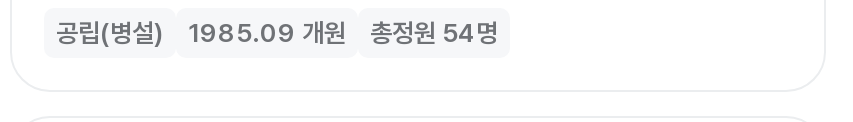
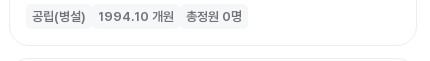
[188,18,498,48] 1985.09 개원 | 총정원 54명 -> [98,9,242,24] 1994.10 개원 | 총정원 0명

